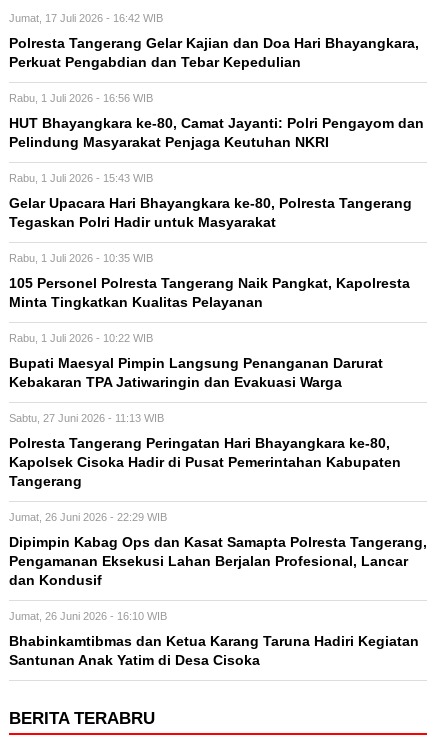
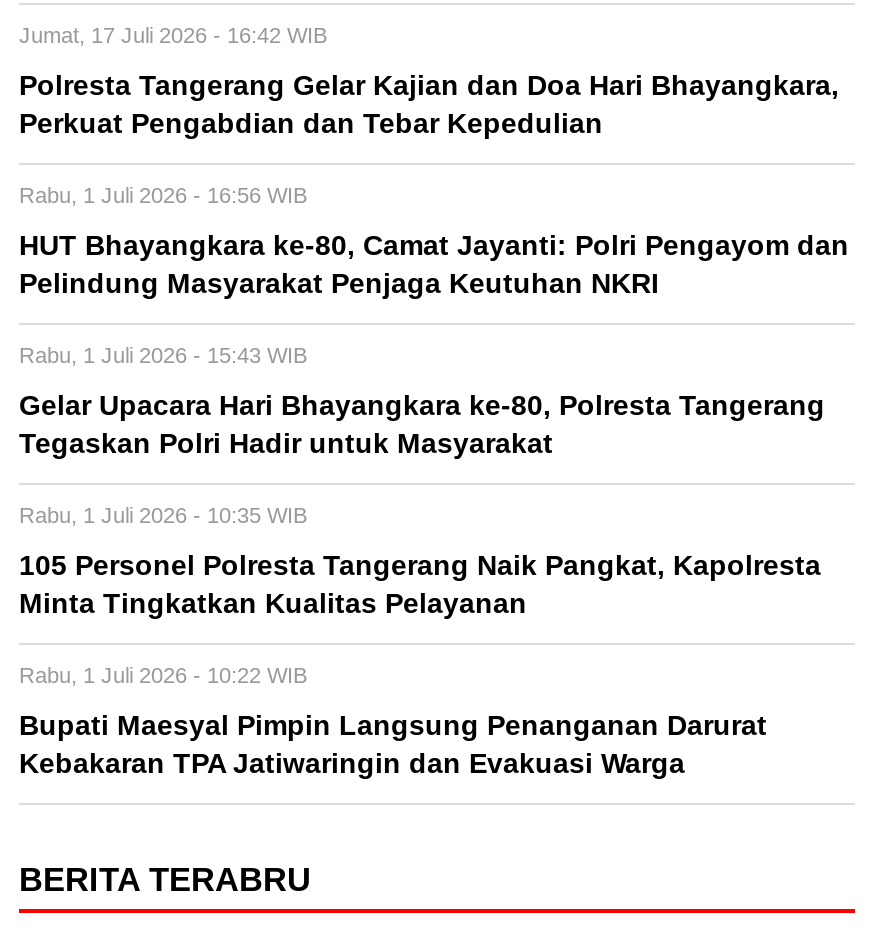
[9,412,427,668] Sabtu, 27 Juni 2026 - 11:13 WIB | Polresta Tangerang Peringatan Hari Bhayangkara ke-80, | Kapolsek Cisoka Hadir di Pusat Pemerintahan Kabupaten | Tangerang | Jumat, 26 Juni 2026 - 22:29 WIB | Dipimpin Kabag Ops dan Kasat Samapta Polresta Tangerang, | Pengamanan Eksekusi Lahan Berjalan Profesional, Lancar | dan Kondusif | Jumat, 26 Juni 2026 - 16:10 WIB | Bhabinkamtibmas dan Ketua Karang Taruna Hadiri Kegiatan | Santunan Anak Yatim di Desa Cisoka -> none

